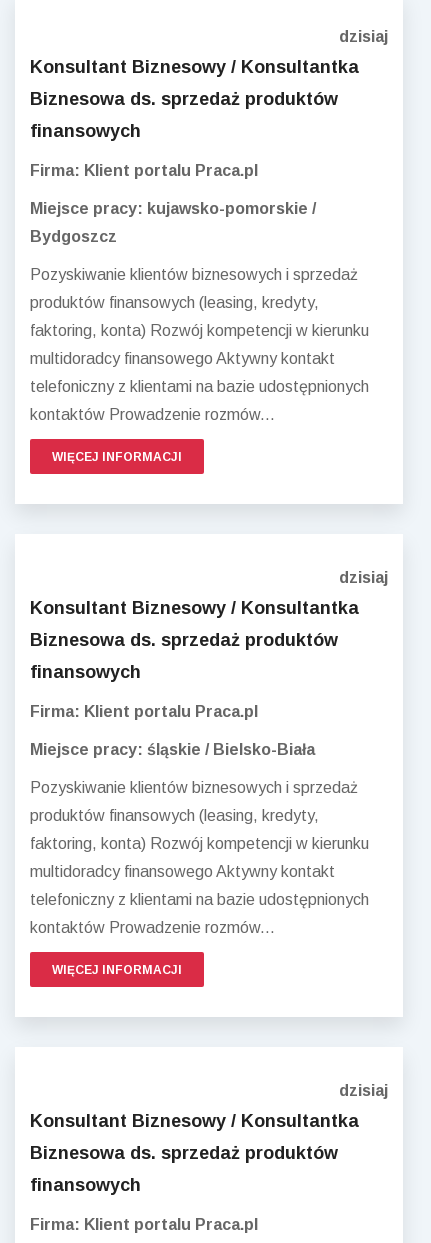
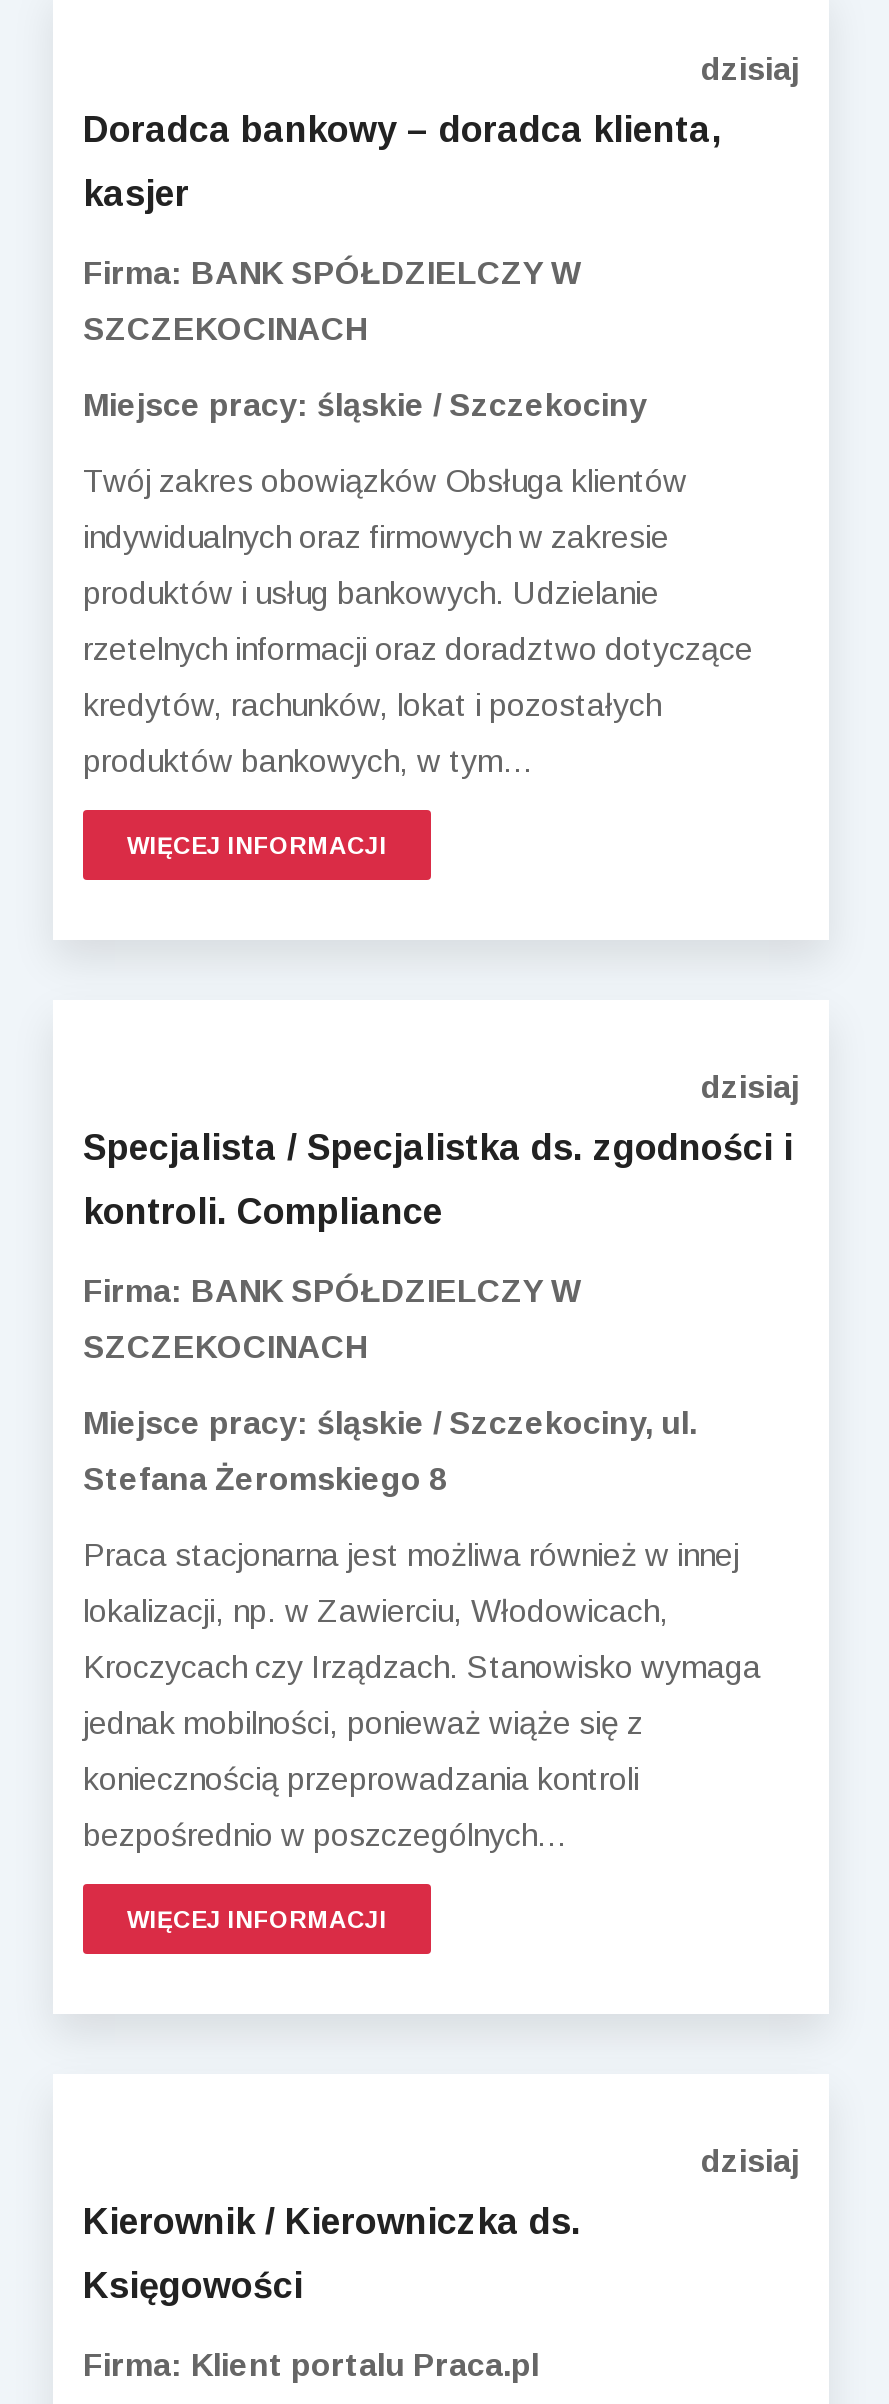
[30,57,369,423] Konsultant Biznesowy / Konsultantka | Biznesowa ds. sprzedaż produktów | finansowych | Firma: Klient portalu Praca.pl | Miejsce pracy: kujawsko-pomorskie / | Bydgoszcz | Pozyskiwanie klientów biznesowych i sprzedaż | produktów finansowych (leasing, kredyty, | faktoring, konta) Rozwój kompetencji w kierunku | multidoradcy finansowego Aktywny kontakt | telefoniczny z klientami na bazie udostępnionych | kontaktów Prowadzenie rozmów... -> [83,110,753,778] Doradca bankowy – doradca klienta, | kasjer | Firma: BANK SPÓŁDZIELCZY W | SZCZEKOCINACH | Miejsce pracy: śląskie / Szczekociny | Twój zakres obowiązków Obsługa klientów | indywidualnych oraz firmowych w zakresie | produktów i usług bankowych. Udzielanie | rzetelnych informacji oraz doradztwo dotyczące | kredytów, rachunków, lokat i pozostałych | produktów bankowych, w tym...
[30,598,369,936] Konsultant Biznesowy / Konsultantka | Biznesowa ds. sprzedaż produktów | finansowych | Firma: Klient portalu Praca.pl | Miejsce pracy: śląskie / Bielsko-Biała | Pozyskiwanie klientów biznesowych i sprzedaż | produktów finansowych (leasing, kredyty, | faktoring, konta) Rozwój kompetencji w kierunku | multidoradcy finansowego Aktywny kontakt | telefoniczny z klientami na bazie udostępnionych | kontaktów Prowadzenie rozmów... -> [83,1128,793,1852] Specjalista / Specjalistka ds. zgodności i | kontroli. Compliance | Firma: BANK SPÓŁDZIELCZY W | SZCZEKOCINACH | Miejsce pracy: śląskie / Szczekociny, ul. | Stefana Żeromskiego 8 | Praca stacjonarna jest możliwa również w innej | lokalizacji, np. w Zawierciu, Włodowicach, | Kroczycach czy Irządzach. Stanowisko wymaga | jednak mobilności, ponieważ wiąże się z | koniecznością przeprowadzania kontroli | bezpośrednio w poszczególnych...
[30,1111,359,1195] Konsultant Biznesowy / Konsultantka | Biznesowa ds. sprzedaż produktów | finansowych -> [83,2202,581,2306] Kierownik / Kierowniczka ds. | Księgowości

